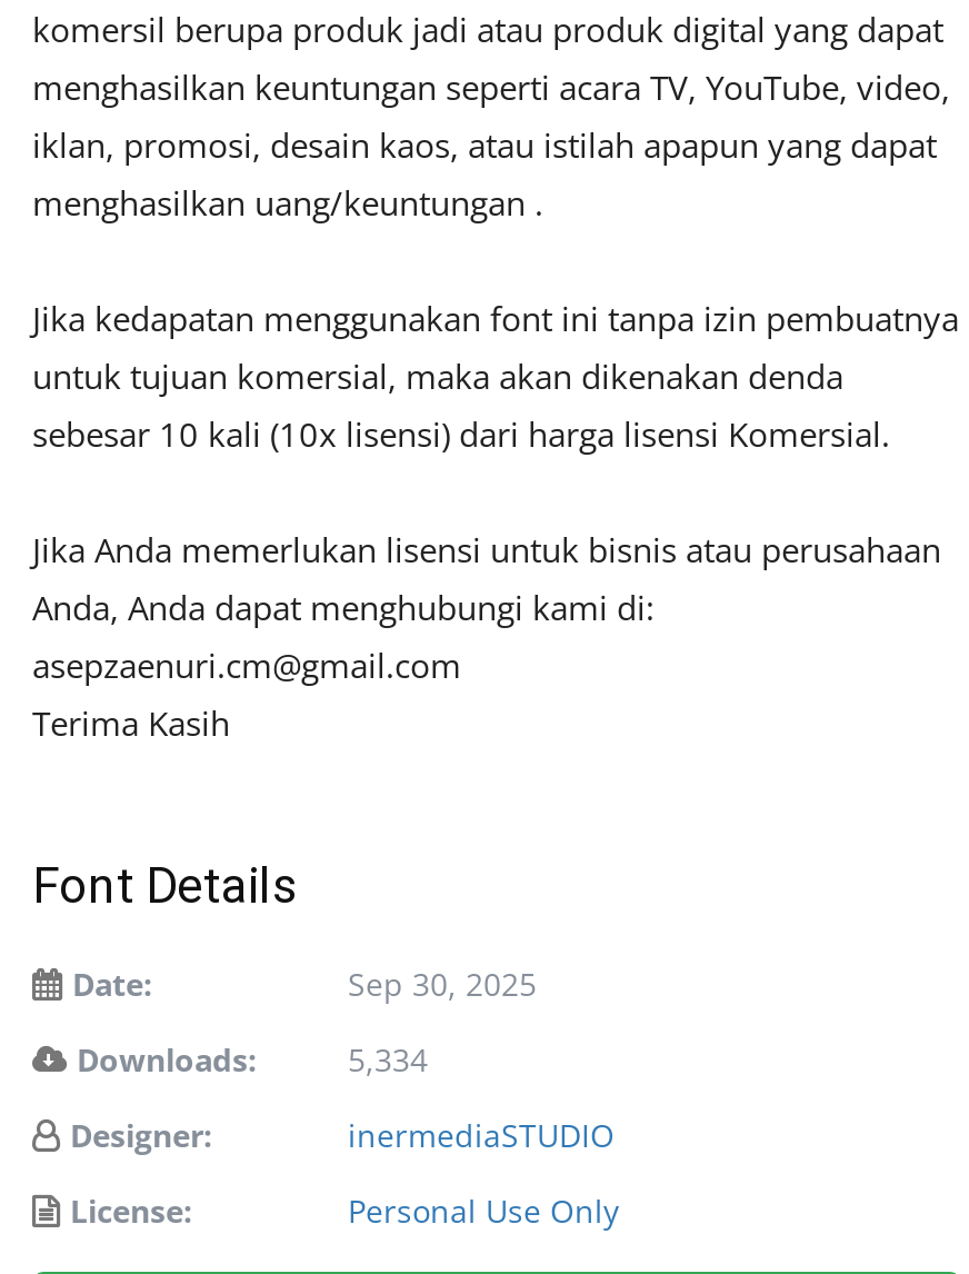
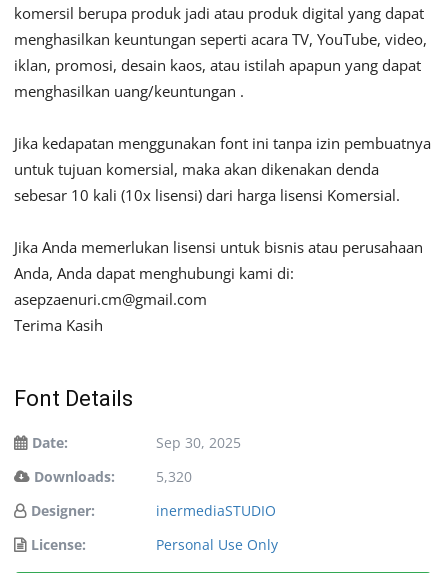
[348,1039,428,1081] 5,334 -> [156,467,192,486] 5,320

